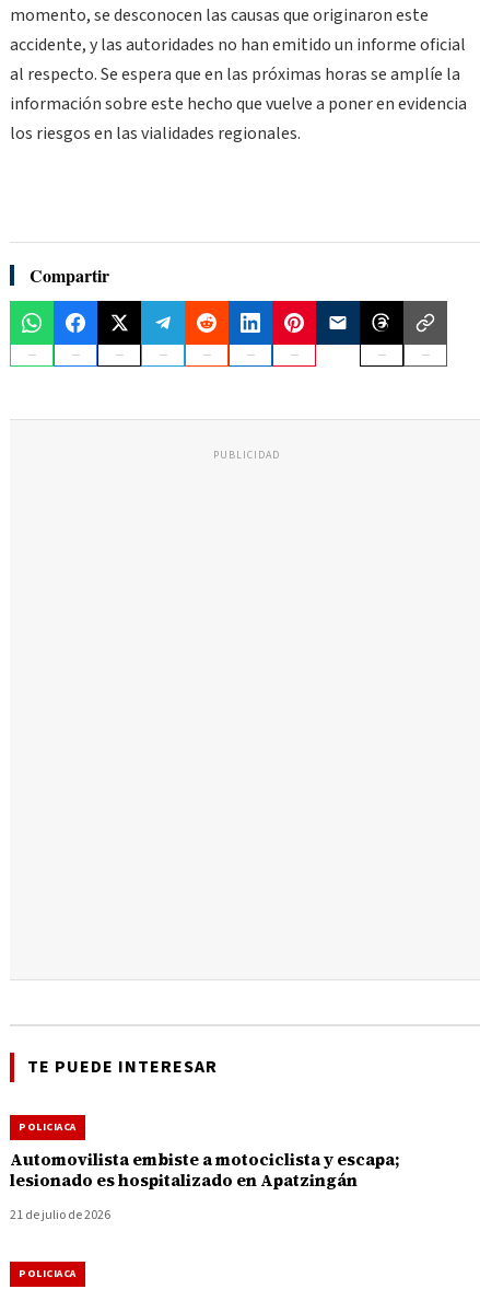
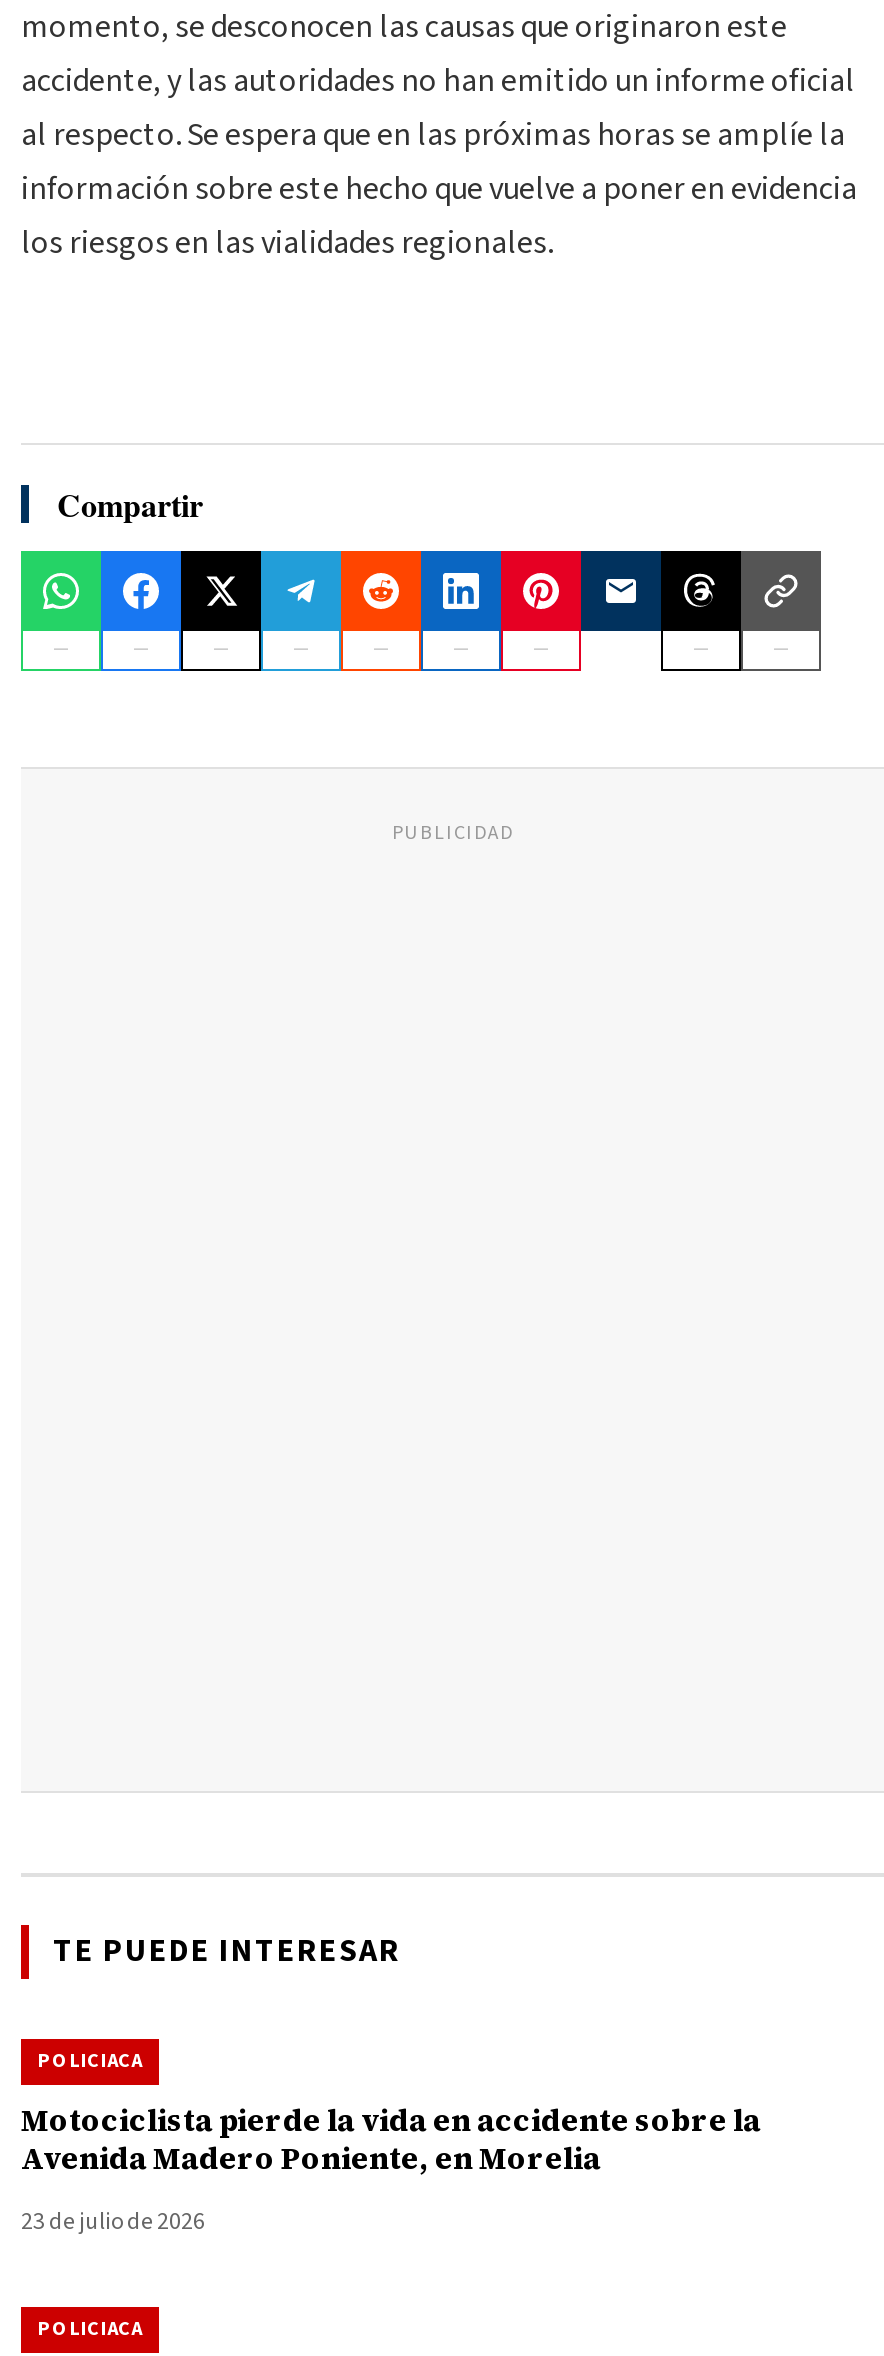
[10,1148,400,1192] Automovilista embiste a motociclista y escapa; | lesionado es hospitalizado en Apatzingán -> [21,2098,761,2178] Motociclista pierde la vida en accidente sobre la | Avenida Madero Poniente, en Morelia
[10,1206,110,1224] 21 de julio de 2026 -> [21,2204,205,2238] 23 de julio de 2026

